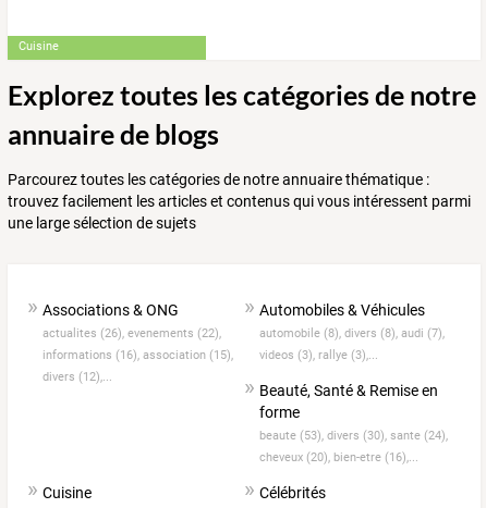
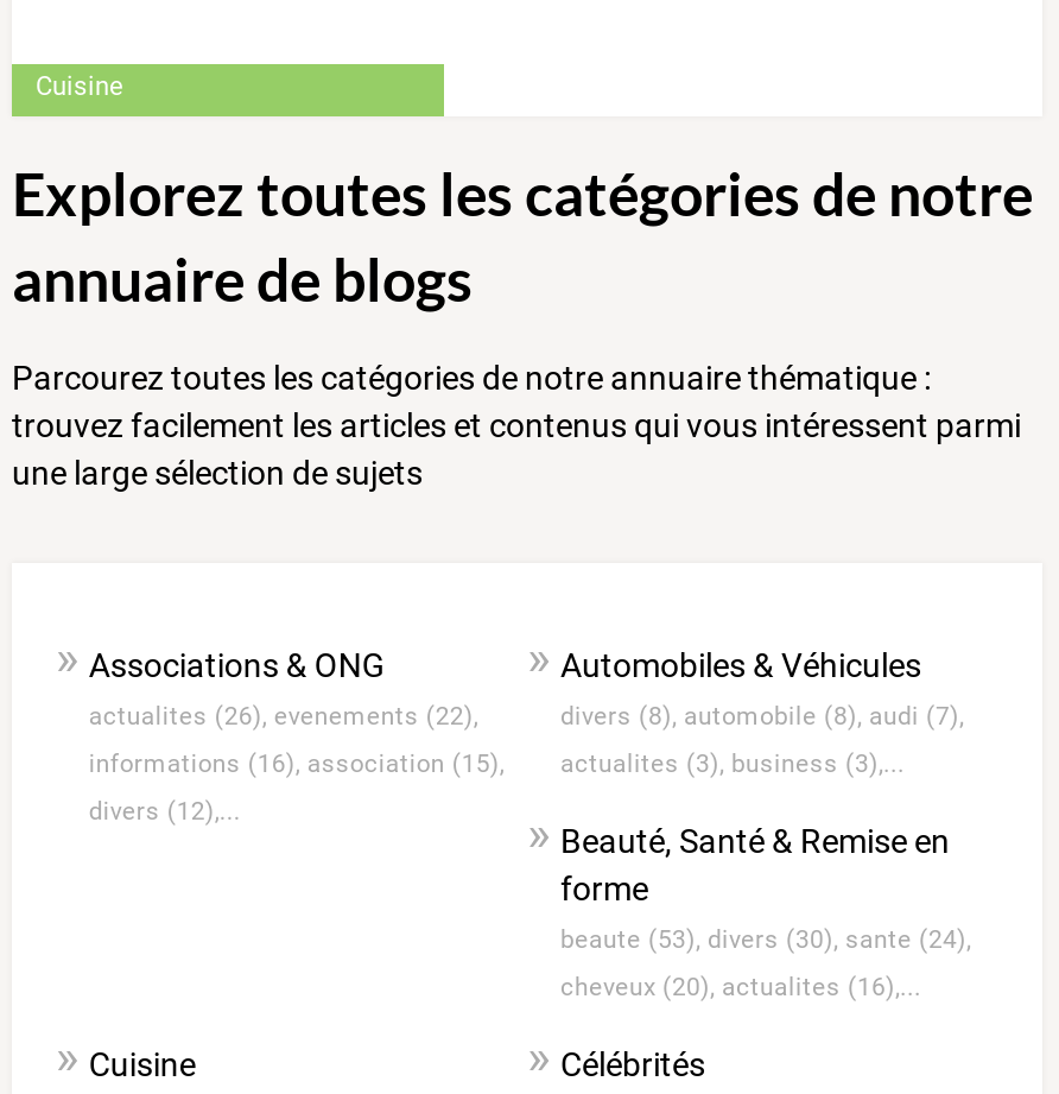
[259,327,445,341] automobile (8), divers (8), audi (7), -> [560,701,964,731] divers (8), automobile (8), audi (7),
[259,349,378,363] videos (3), rallye (3),... -> [560,748,905,779] actualites (3), business (3),...
[259,451,418,465] cheveux (20), bien-etre (16),... -> [560,971,921,1002] cheveux (20), actualites (16),...

